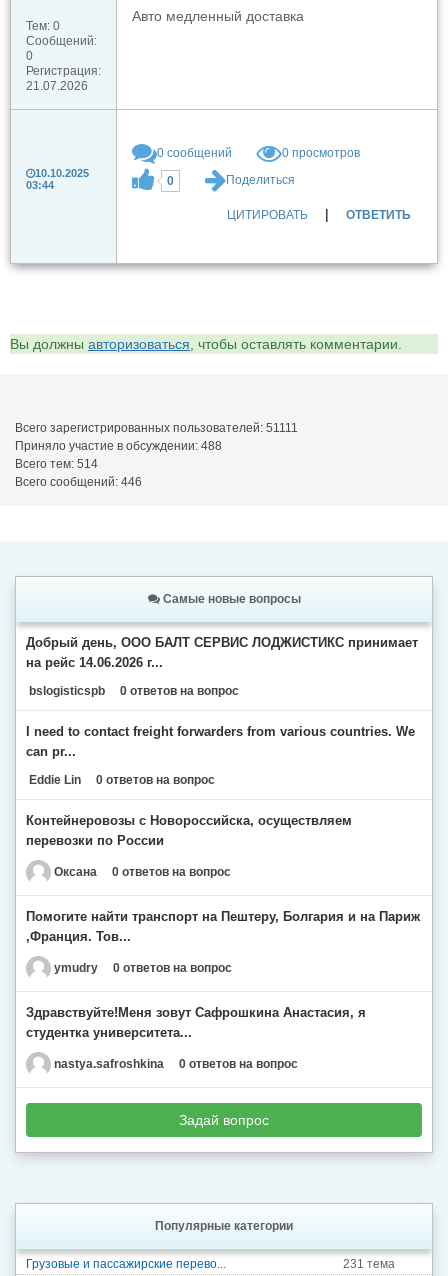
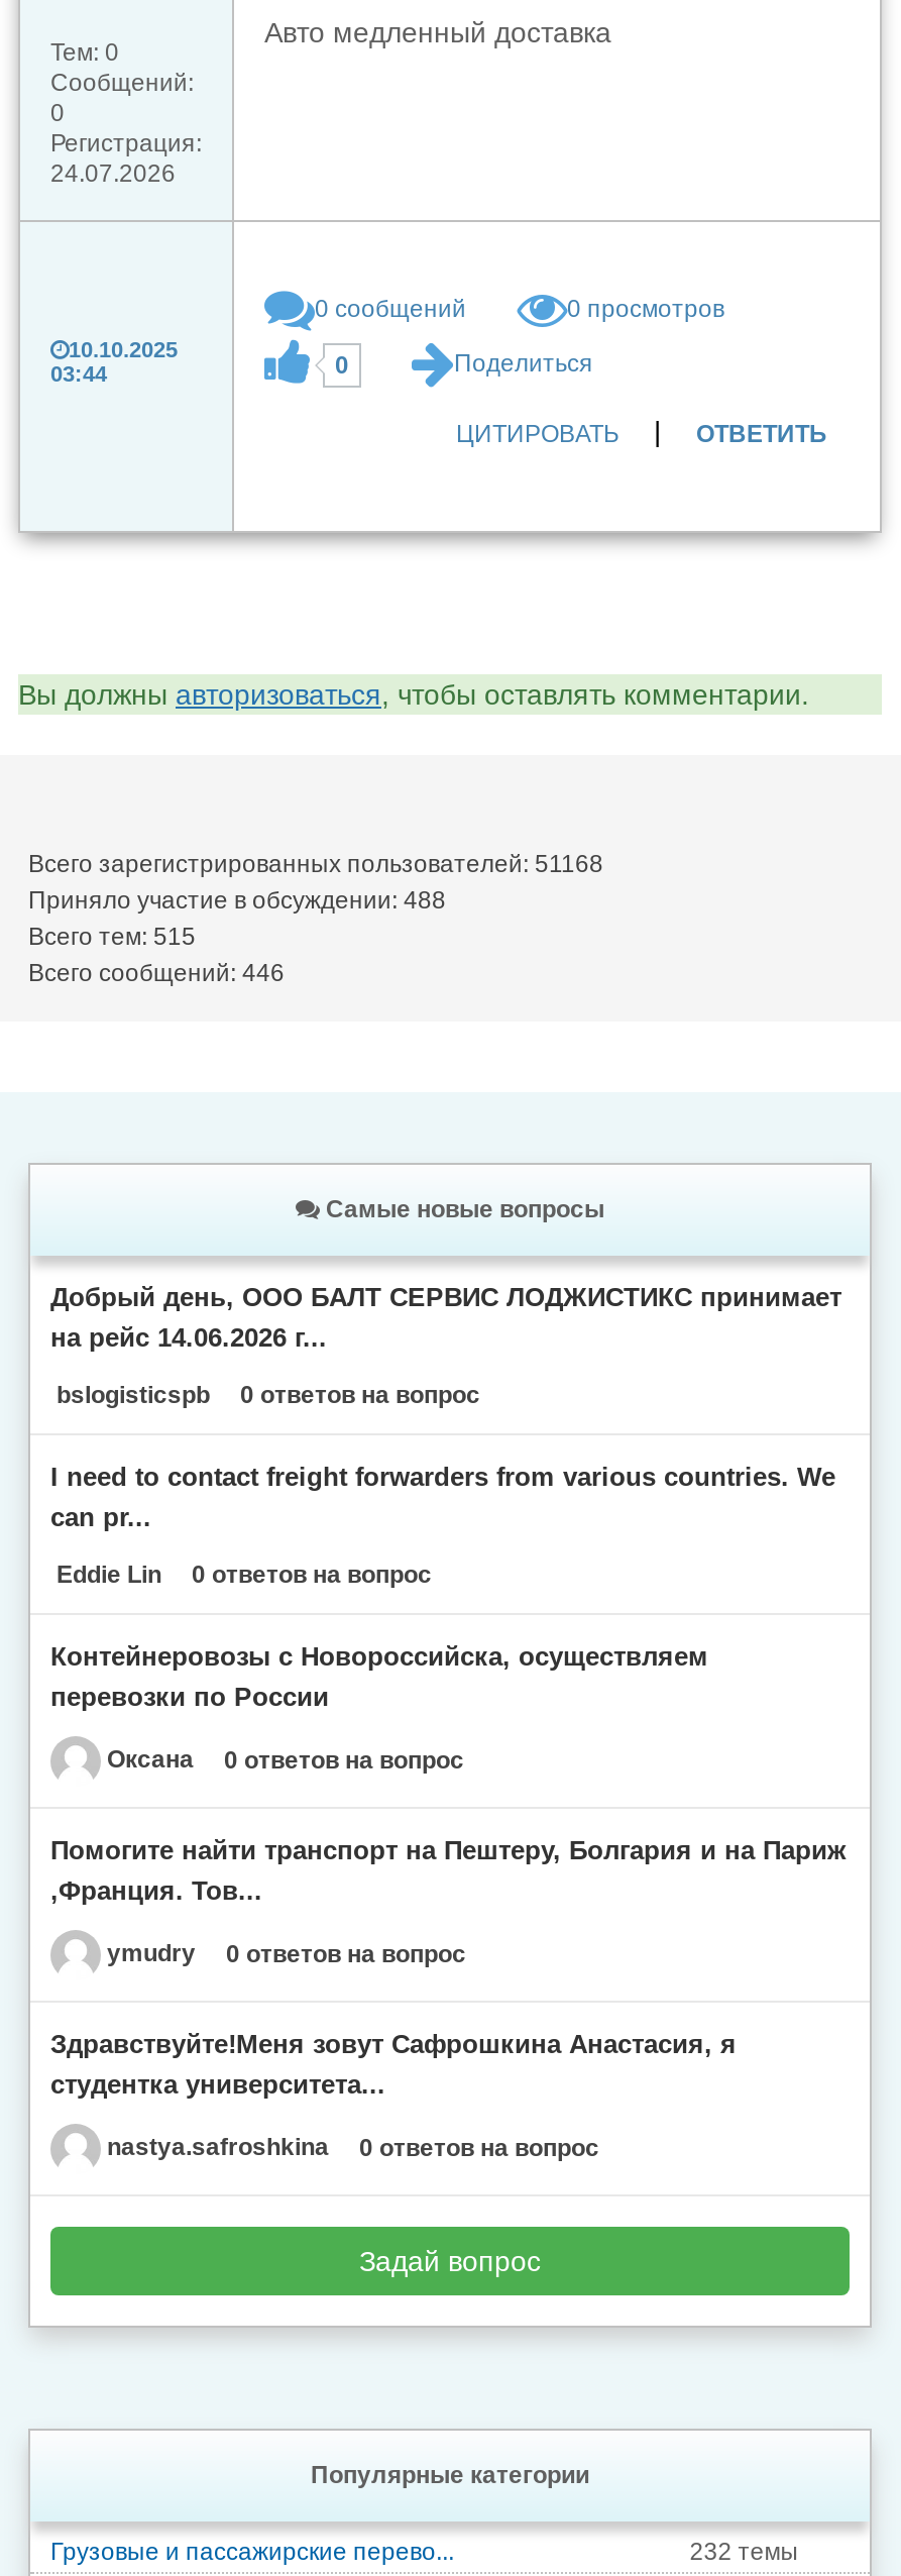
[26,79,88,93] 21.07.2026 -> [50,159,176,188] 24.07.2026
[15,421,298,435] Всего зарегистрированных пользователей: 51111 -> [28,850,603,878] Всего зарегистрированных пользователей: 51168
[15,457,98,471] Всего тем: 514 -> [28,923,196,951] Всего тем: 515
[343,1257,395,1271] 231 тема -> [690,2538,799,2566] 232 темы

